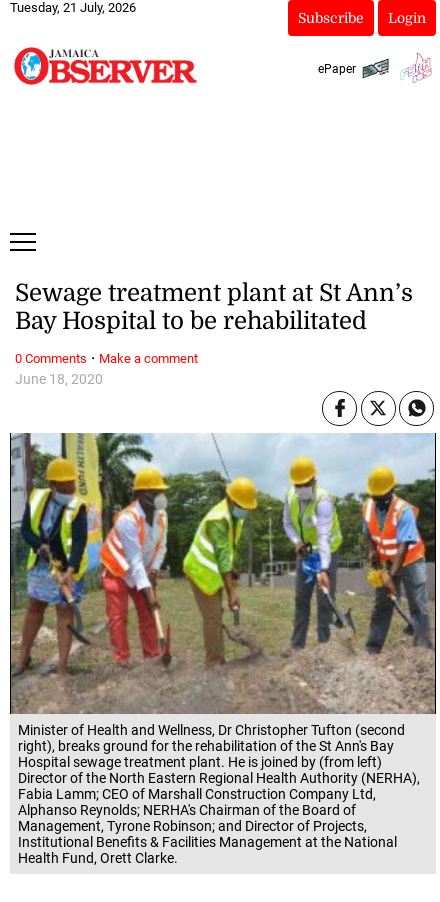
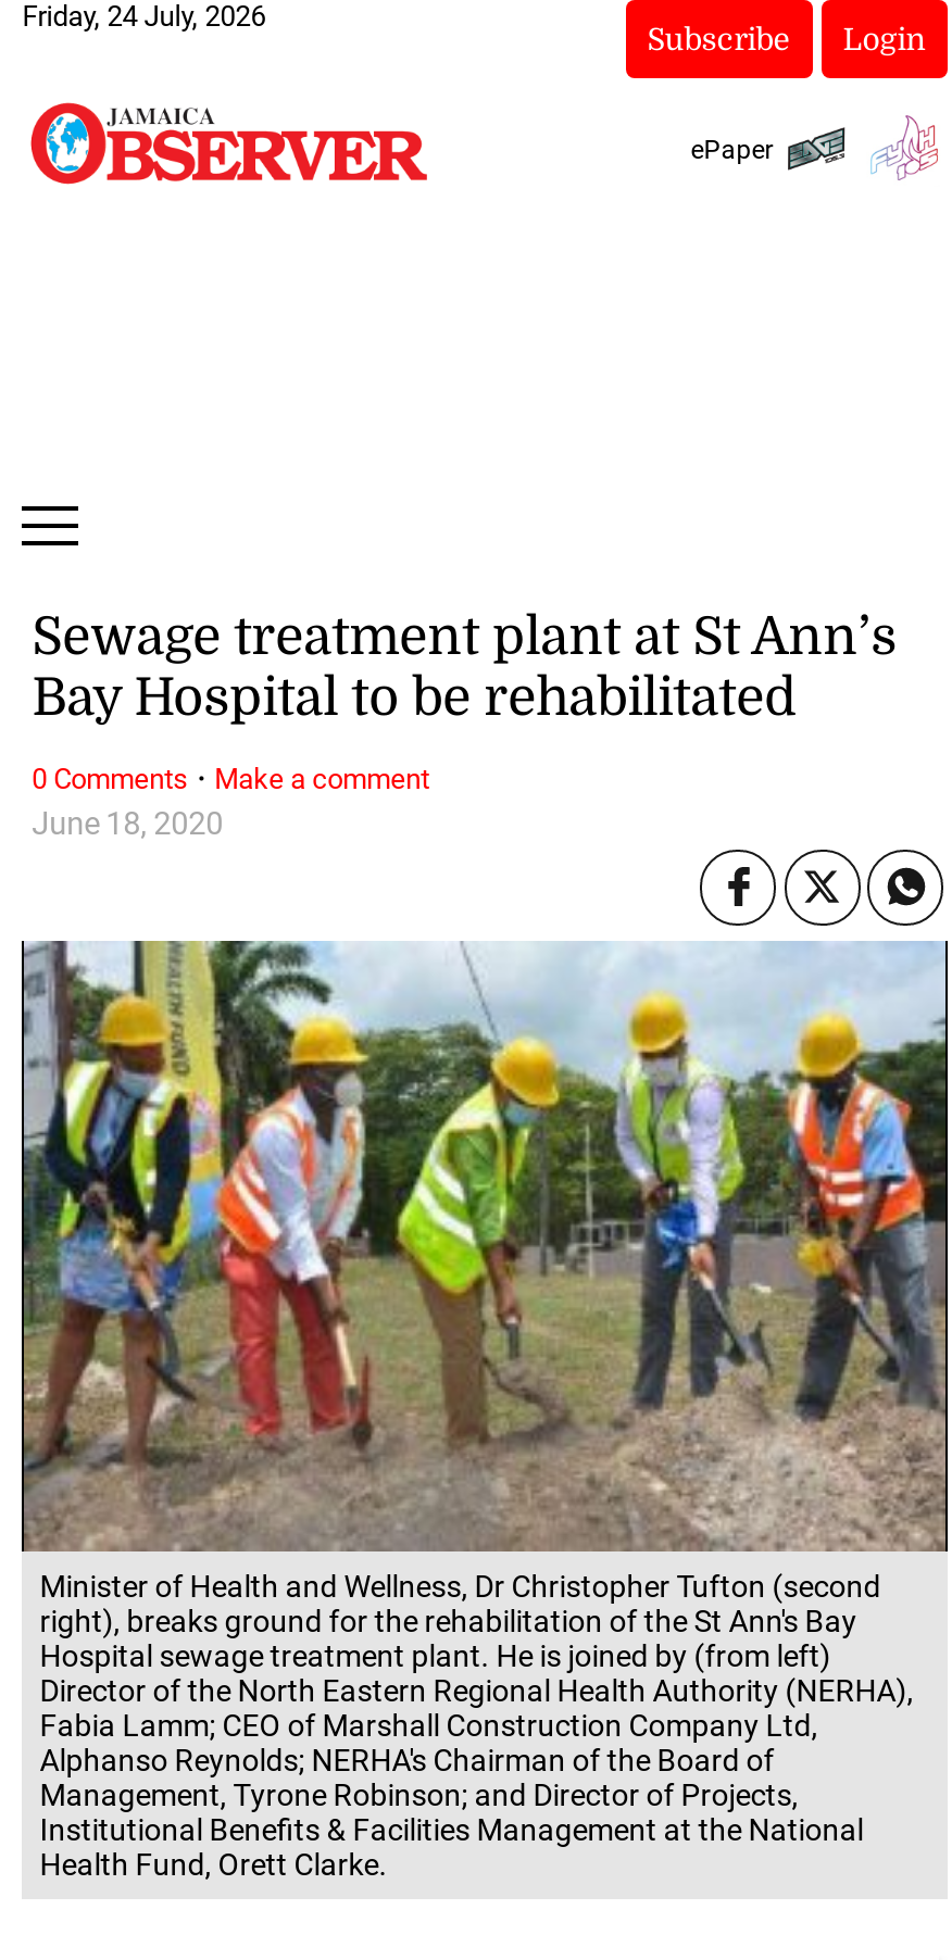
[10,0,136,15] Tuesday, 21 July, 2026 -> [22,0,266,33] Friday, 24 July, 2026

